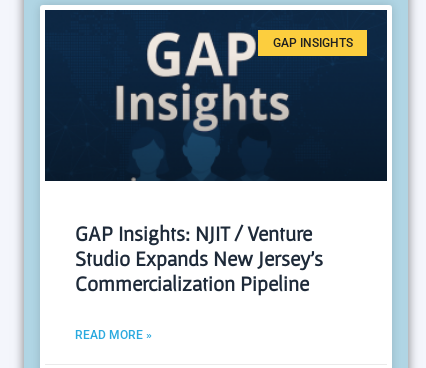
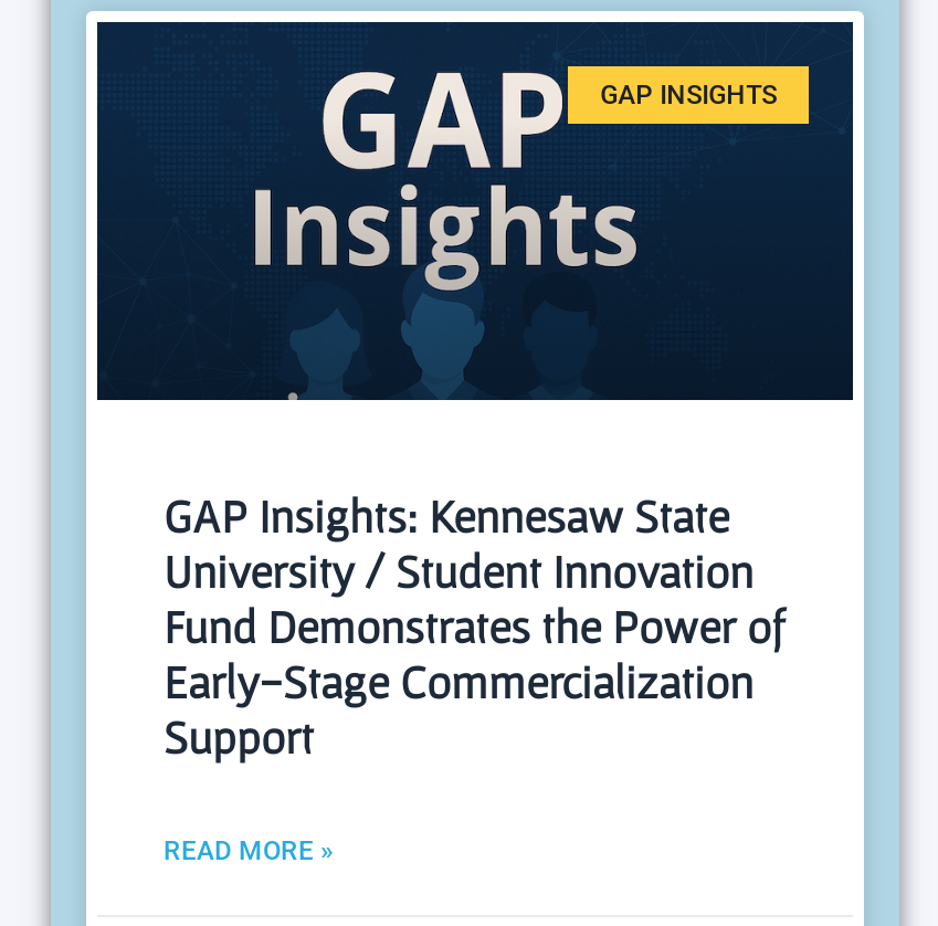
[75,222,323,295] GAP Insights: NJIT / Venture | Studio Expands New Jersey’s | Commercialization Pipeline -> [164,490,784,762] GAP Insights: Kennesaw State | University / Student Innovation | Fund Demonstrates the Power of | Early-Stage Commercialization | Support

